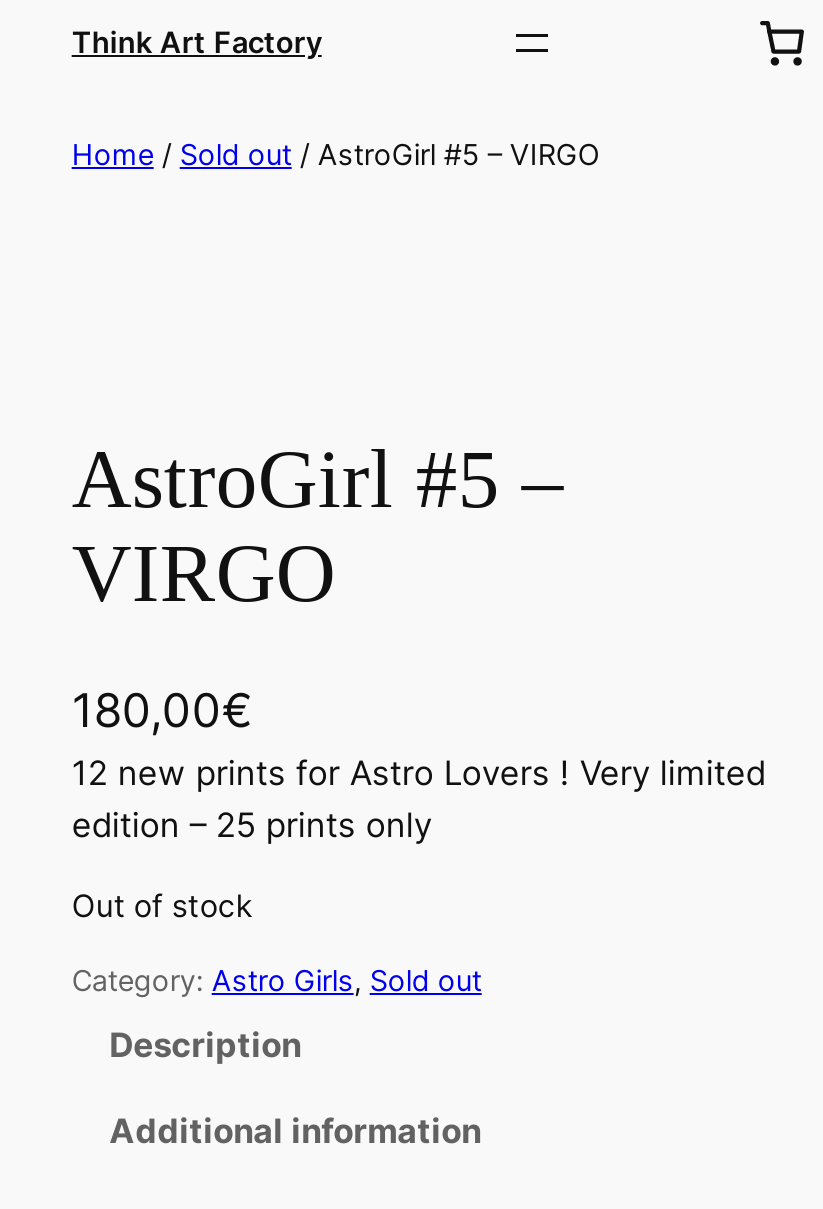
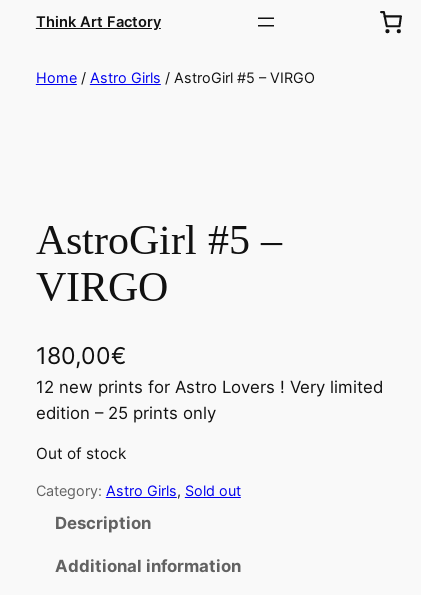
[72,138,600,172] Home / Sold out / AstroGirl #5 – VIRGO -> [36,69,315,86] Home / Astro Girls / AstroGirl #5 – VIRGO

